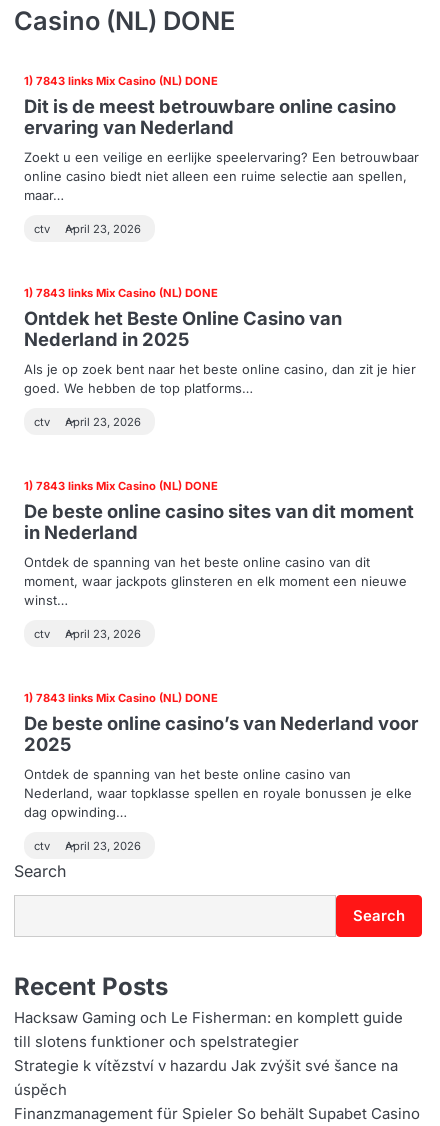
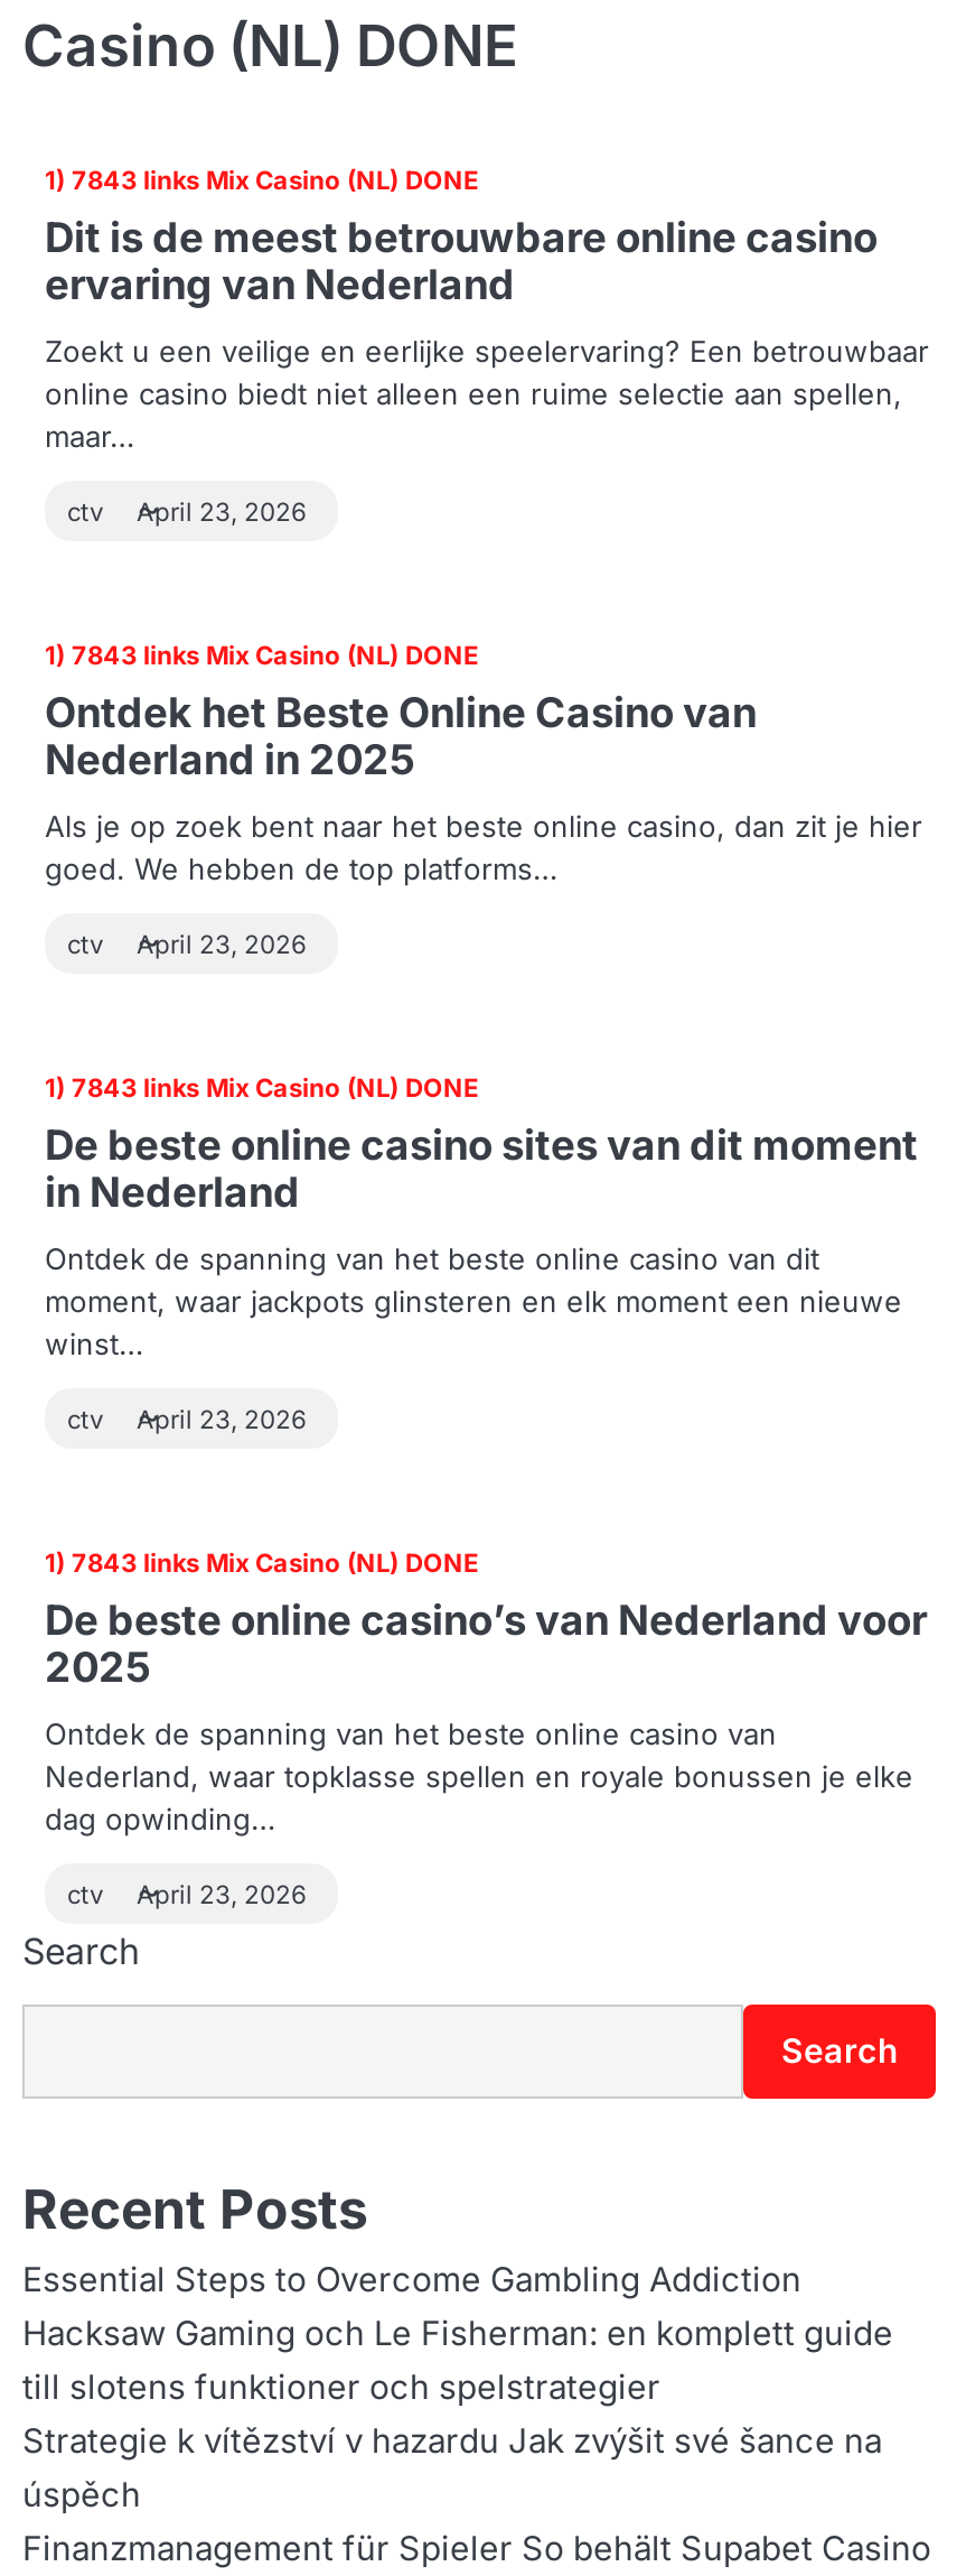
none -> [22,2260,801,2300] Essential Steps to Overcome Gambling Addiction

